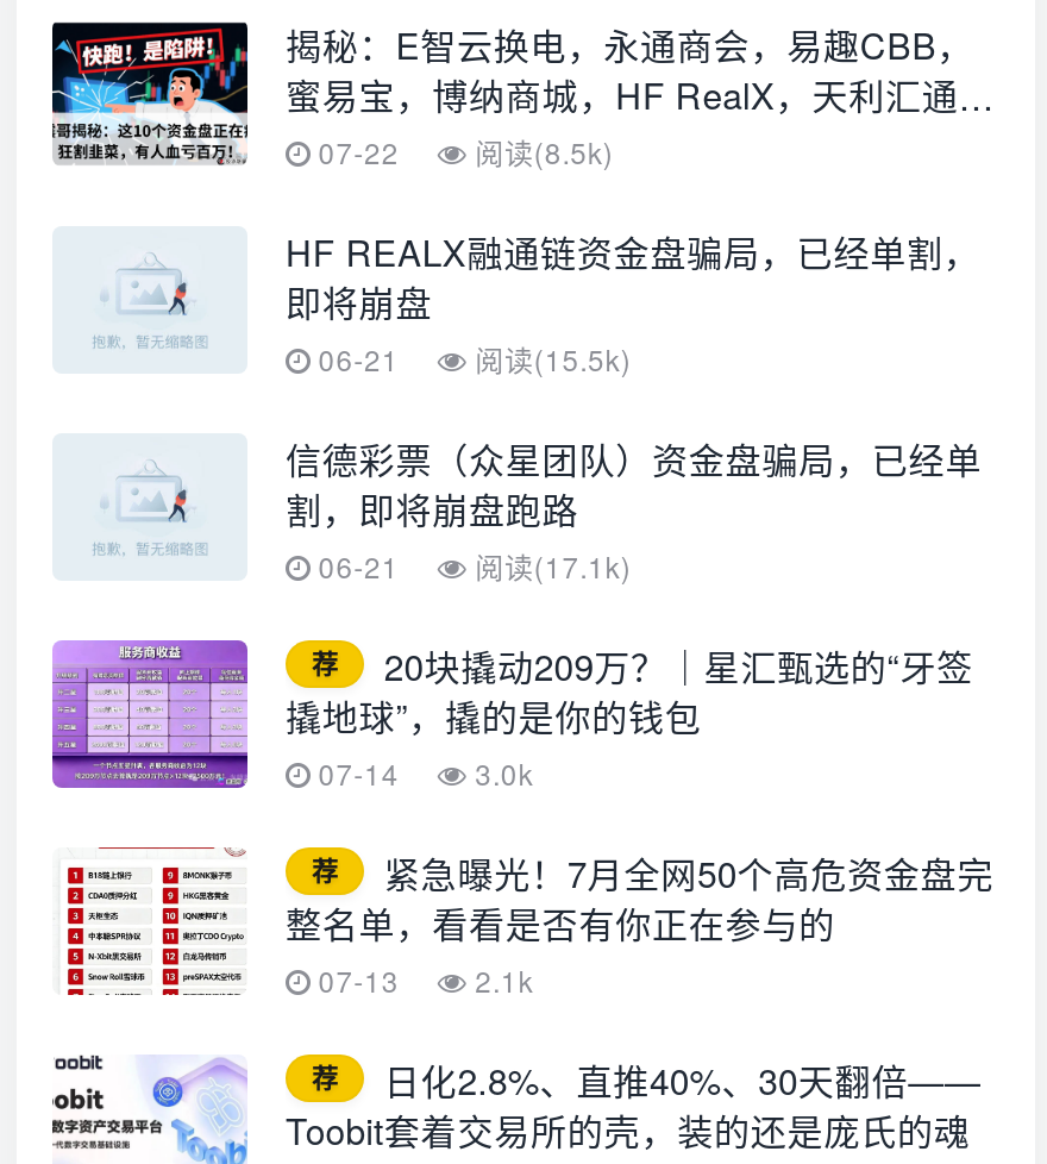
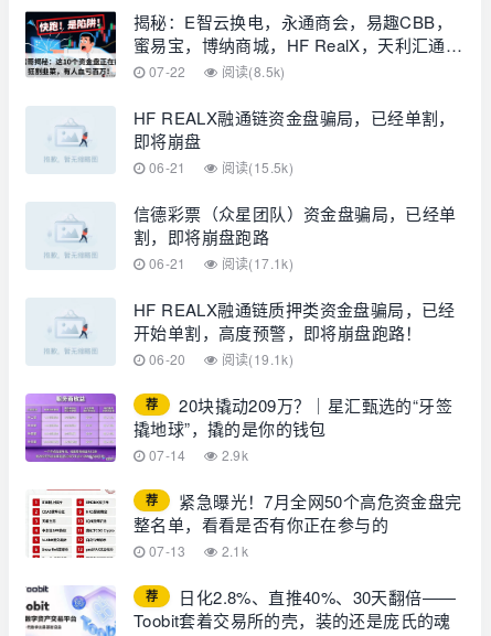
none -> [134,298,455,369] HF REALX融通链质押类资金盘骗局，已经 | 开始单割，高度预警，即将崩盘跑路！ | 06-20 | 阅读(19.1k)
[310,753,533,794] 07-14 3.0k -> [145,446,248,464] 07-14 2.9k

